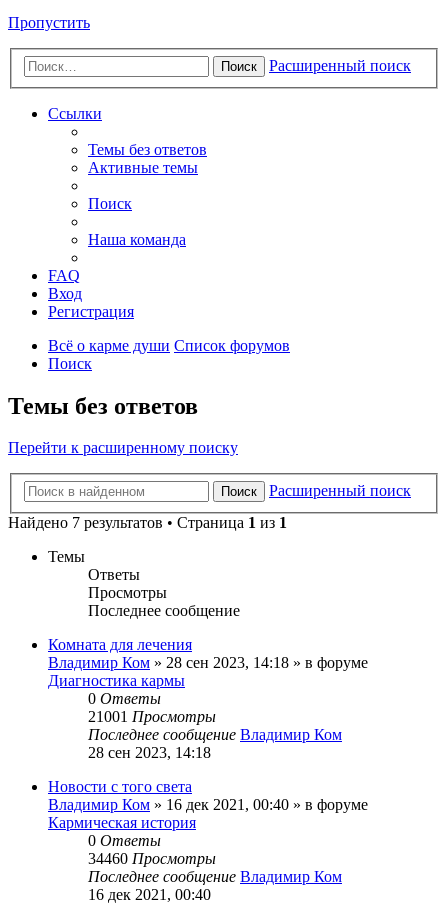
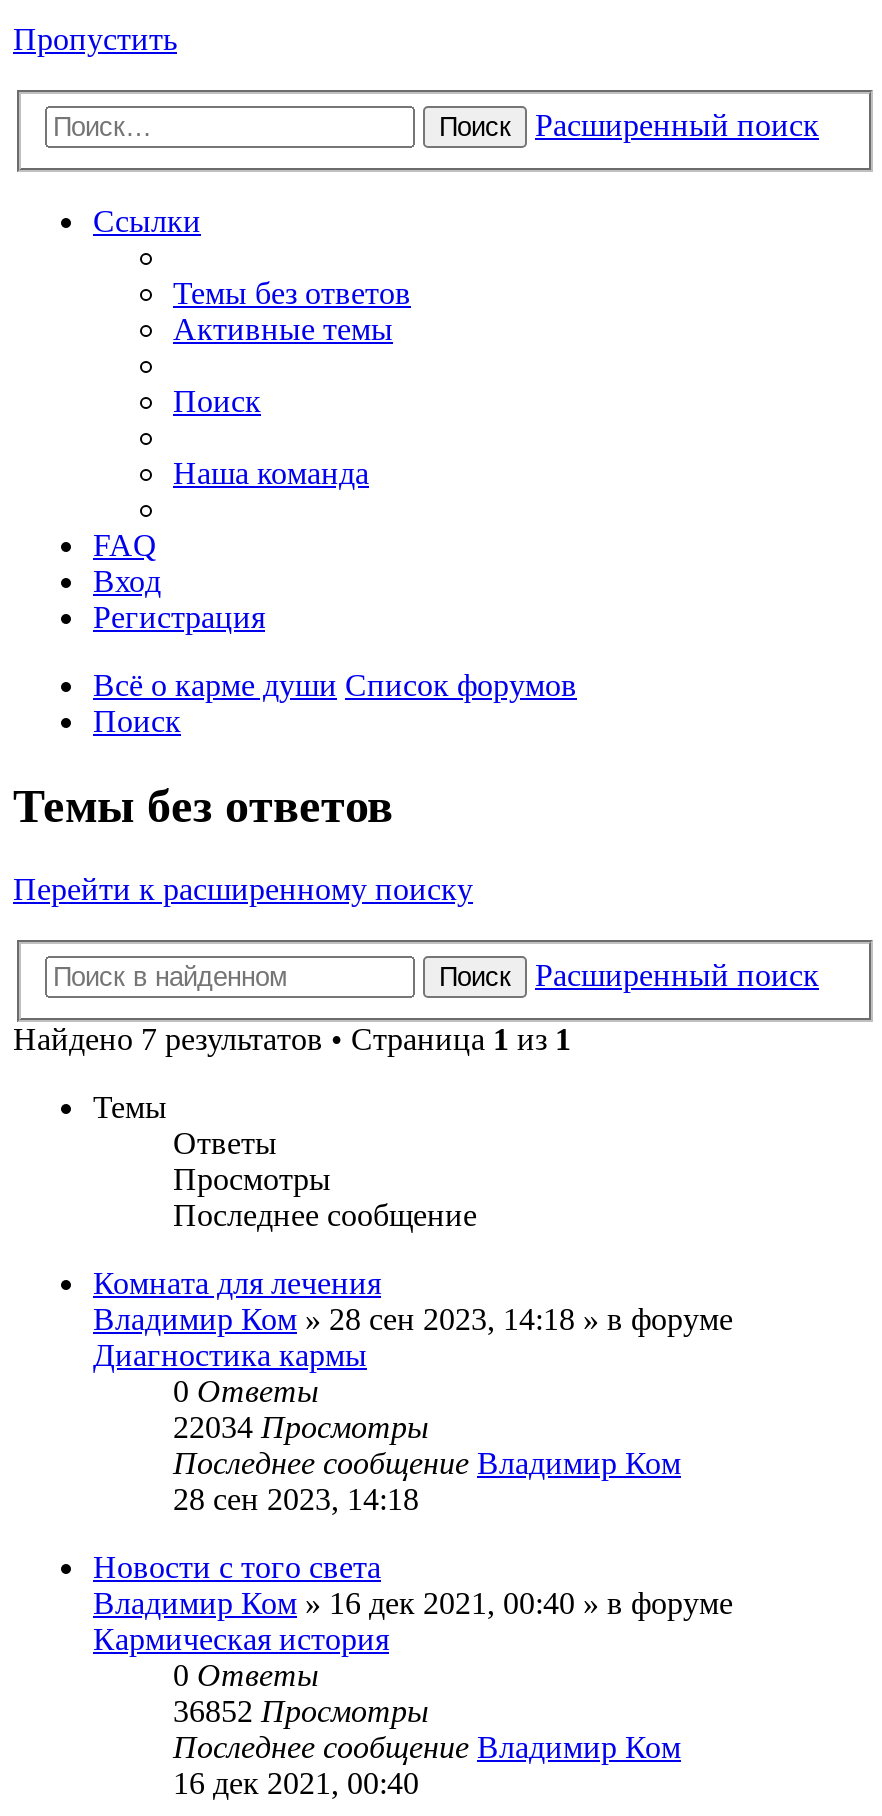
[88,708,216,725] 21001 Просмотры -> [173,1410,429,1444] 22034 Просмотры
[88,850,216,867] 34460 Просмотры -> [173,1694,429,1728] 36852 Просмотры

